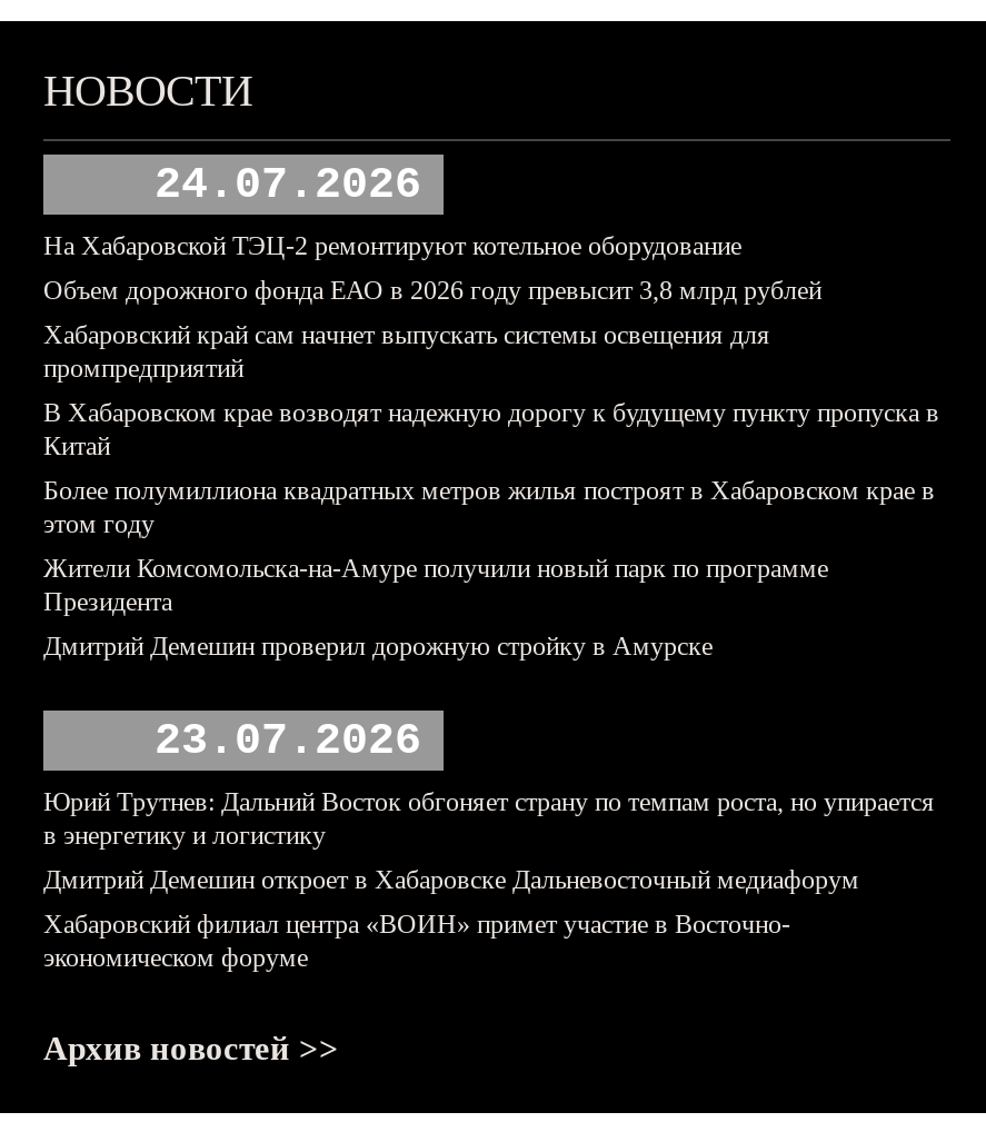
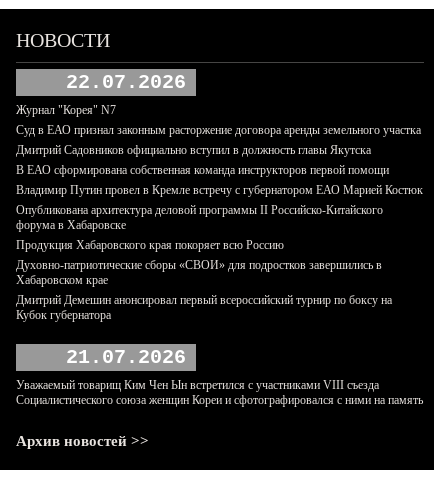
[43,159,939,662] 24.07.2026 | На Хабаровской ТЭЦ-2 ремонтируют котельное оборудование | Объем дорожного фонда ЕАО в 2026 году превысит 3,8 млрд рублей | Хабаровский край сам начнет выпускать системы освещения для | промпредприятий | В Хабаровском крае возводят надежную дорогу к будущему пункту пропуска в | Китай | Более полумиллиона квадратных метров жилья построят в Хабаровском крае в | этом году | Жители Комсомольска-на-Амуре получили новый парк по программе | Президента | Дмитрий Демешин проверил дорожную стройку в Амурске -> [16,71,423,322] 22.07.2026 | Журнал "Корея" N7 | Суд в ЕАО признал законным расторжение договора аренды земельного участка | Дмитрий Садовников официально вступил в должность главы Якутска | В ЕАО сформирована собственная команда инструкторов первой помощи | Владимир Путин провел в Кремле встречу с губернатором ЕАО Марией Костюк | Опубликована архитектура деловой программы II Российско-Китайского | форума в Хабаровске | Продукция Хабаровского края покоряет всю Россию | Духовно-патриотические сборы «СВОИ» для подростков завершились в | Хабаровском крае | Дмитрий Демешин анонсировал первый всероссийский турнир по боксу на | Кубок губернатора
[43,715,935,973] 23.07.2026 | Юрий Трутнев: Дальний Восток обгоняет страну по темпам роста, но упирается | в энергетику и логистику | Дмитрий Демешин откроет в Хабаровске Дальневосточный медиафорум | Хабаровский филиал центра «ВОИН» примет участие в Восточно- | экономическом форуме -> [16,346,423,407] 21.07.2026 | Уважаемый товарищ Ким Чен Ын встретился с участниками VIII съезда | Социалистического союза женщин Кореи и сфотографировался с ними на память

